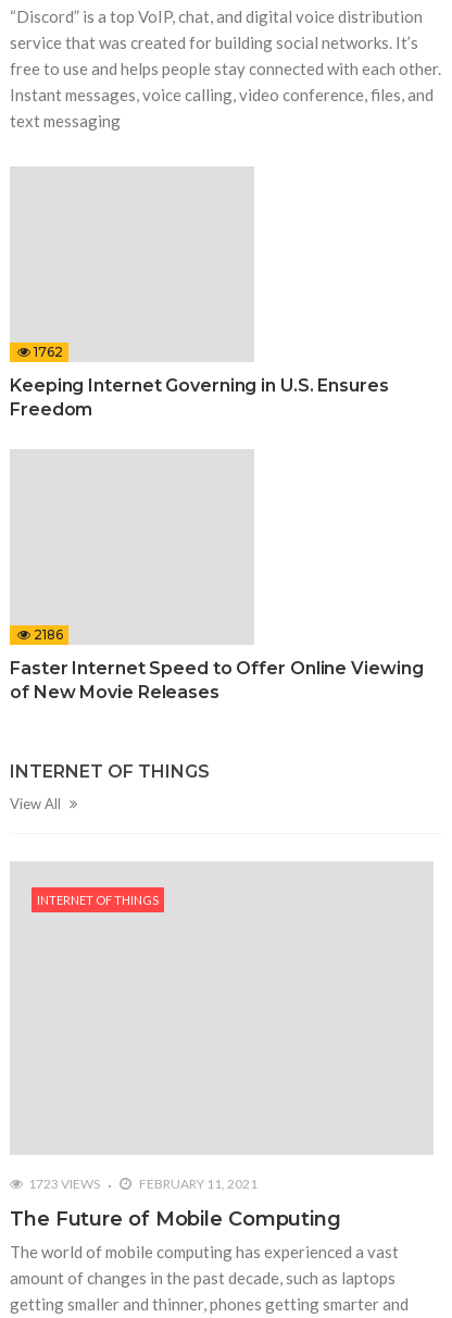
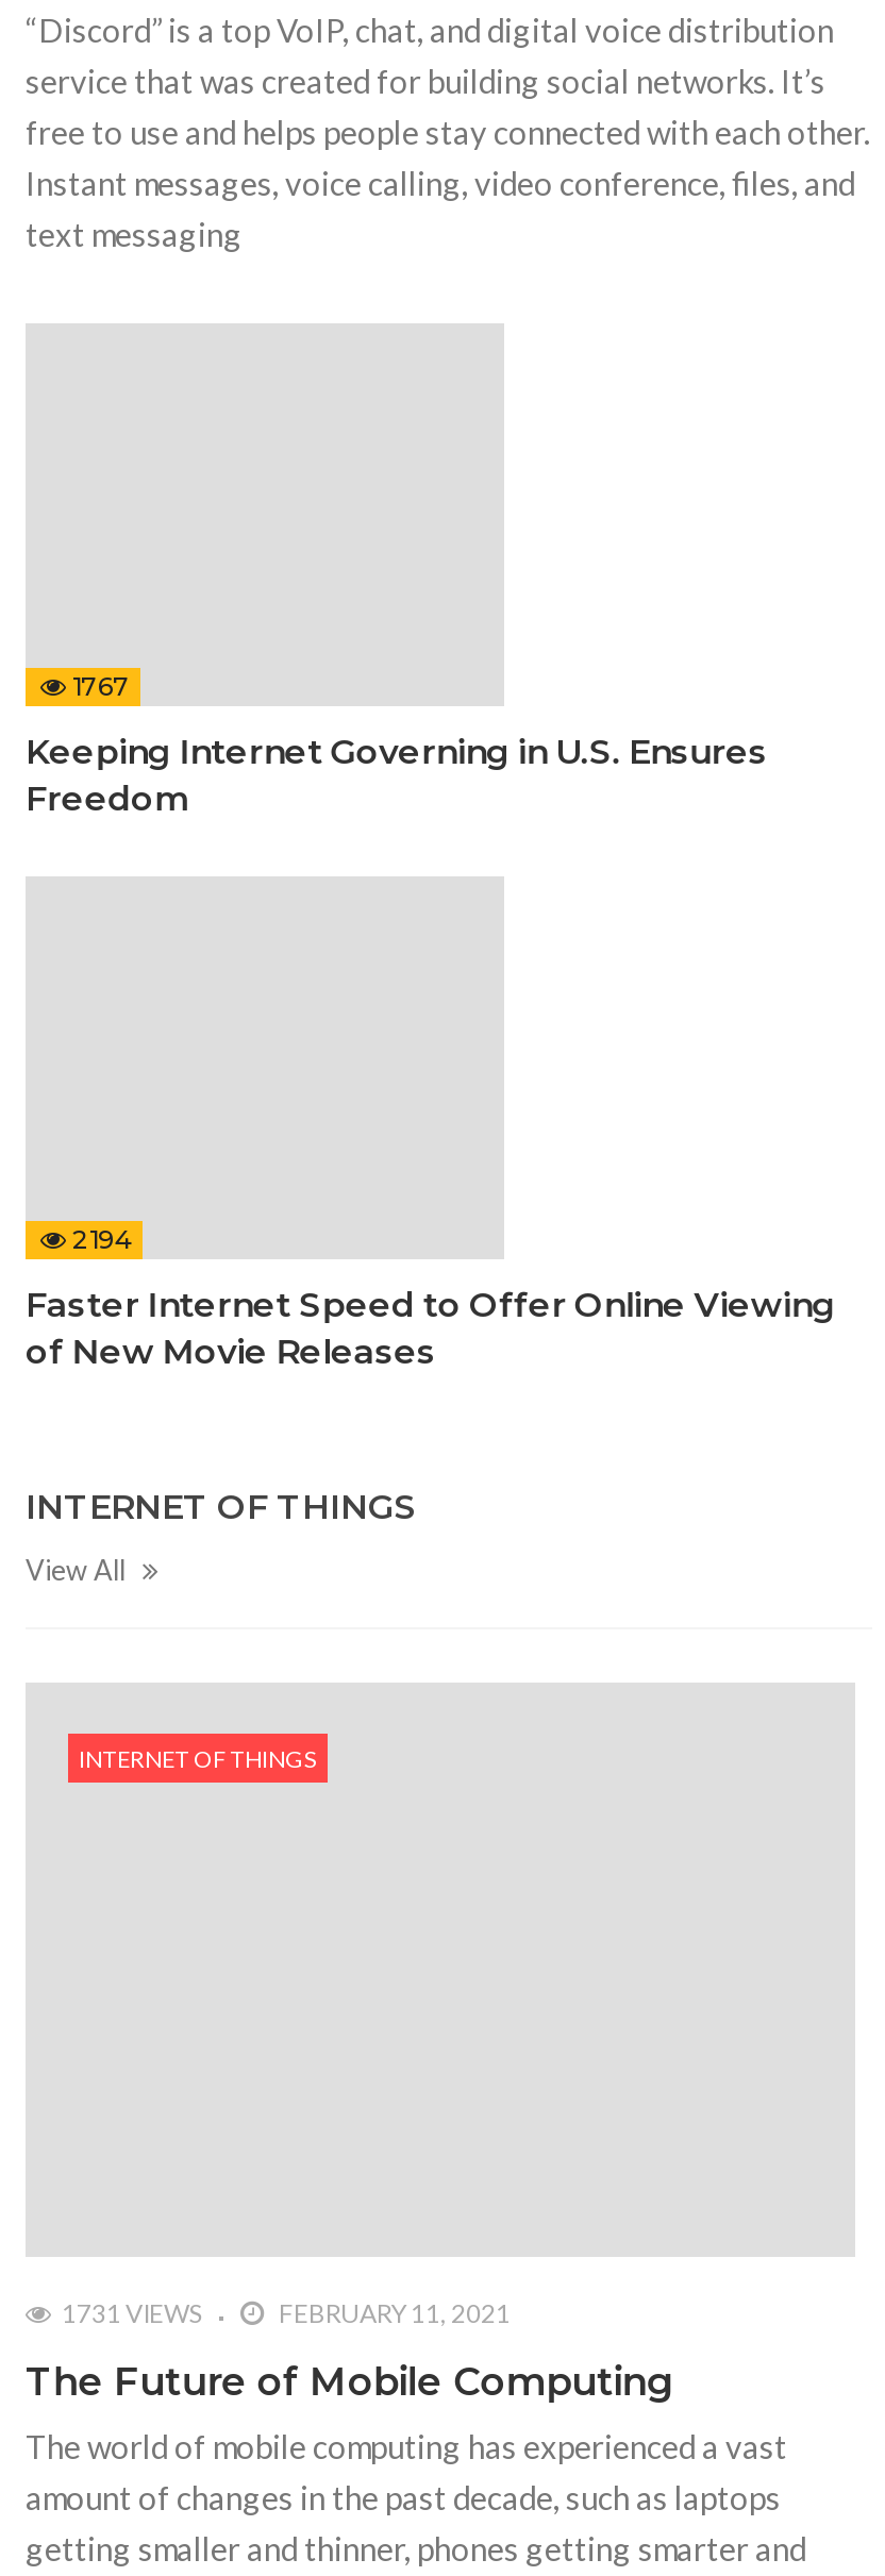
[30,343,63,359] 1762 -> [66,669,130,701] 1767
[30,626,63,642] 2186 -> [66,1222,132,1254] 2194
[28,1175,100,1191] 1723 VIEWS -> [62,2296,202,2328] 1731 VIEWS

